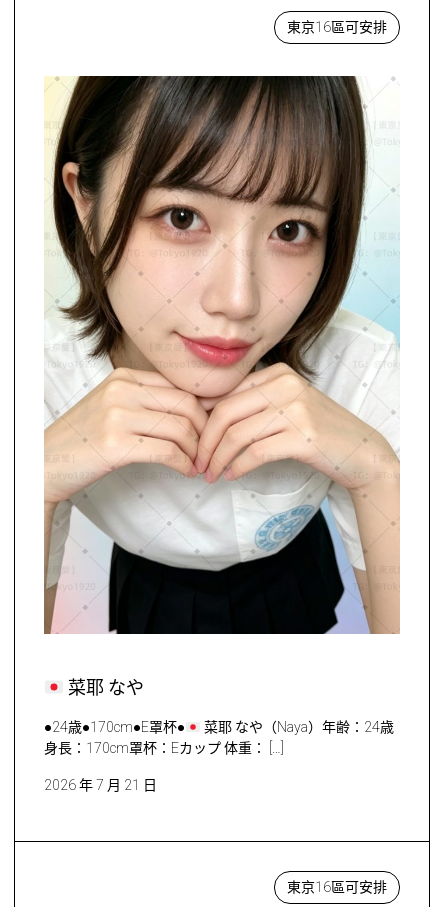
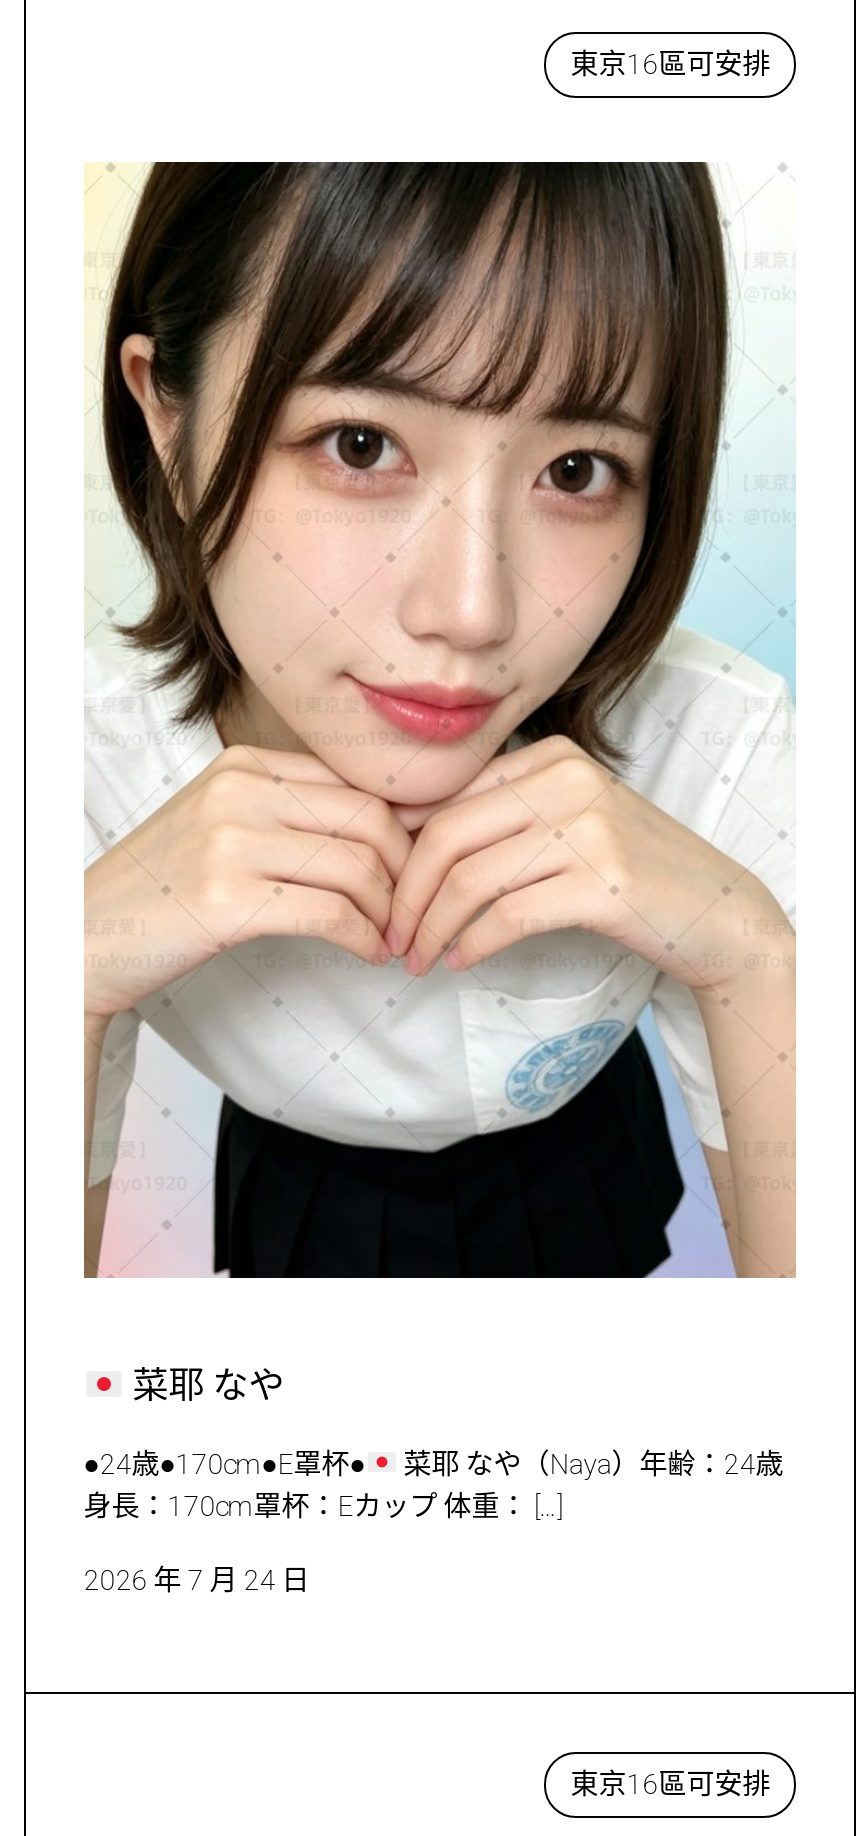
[44,777,157,793] 2026 年 7 月 21 日 -> [84,1564,310,1596] 2026 年 7 月 24 日

